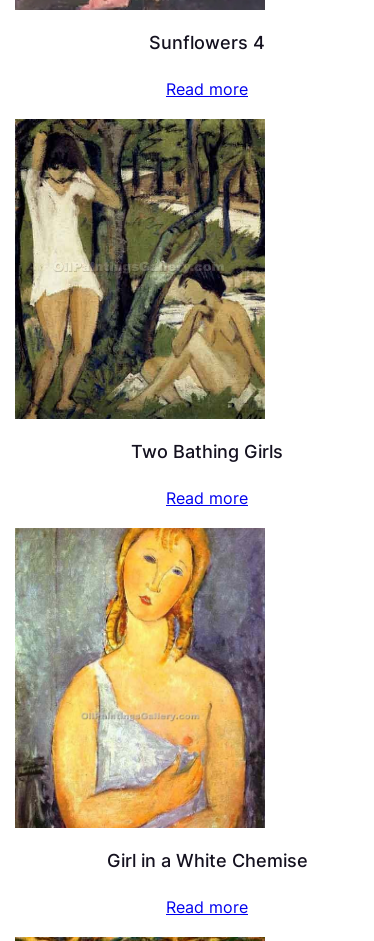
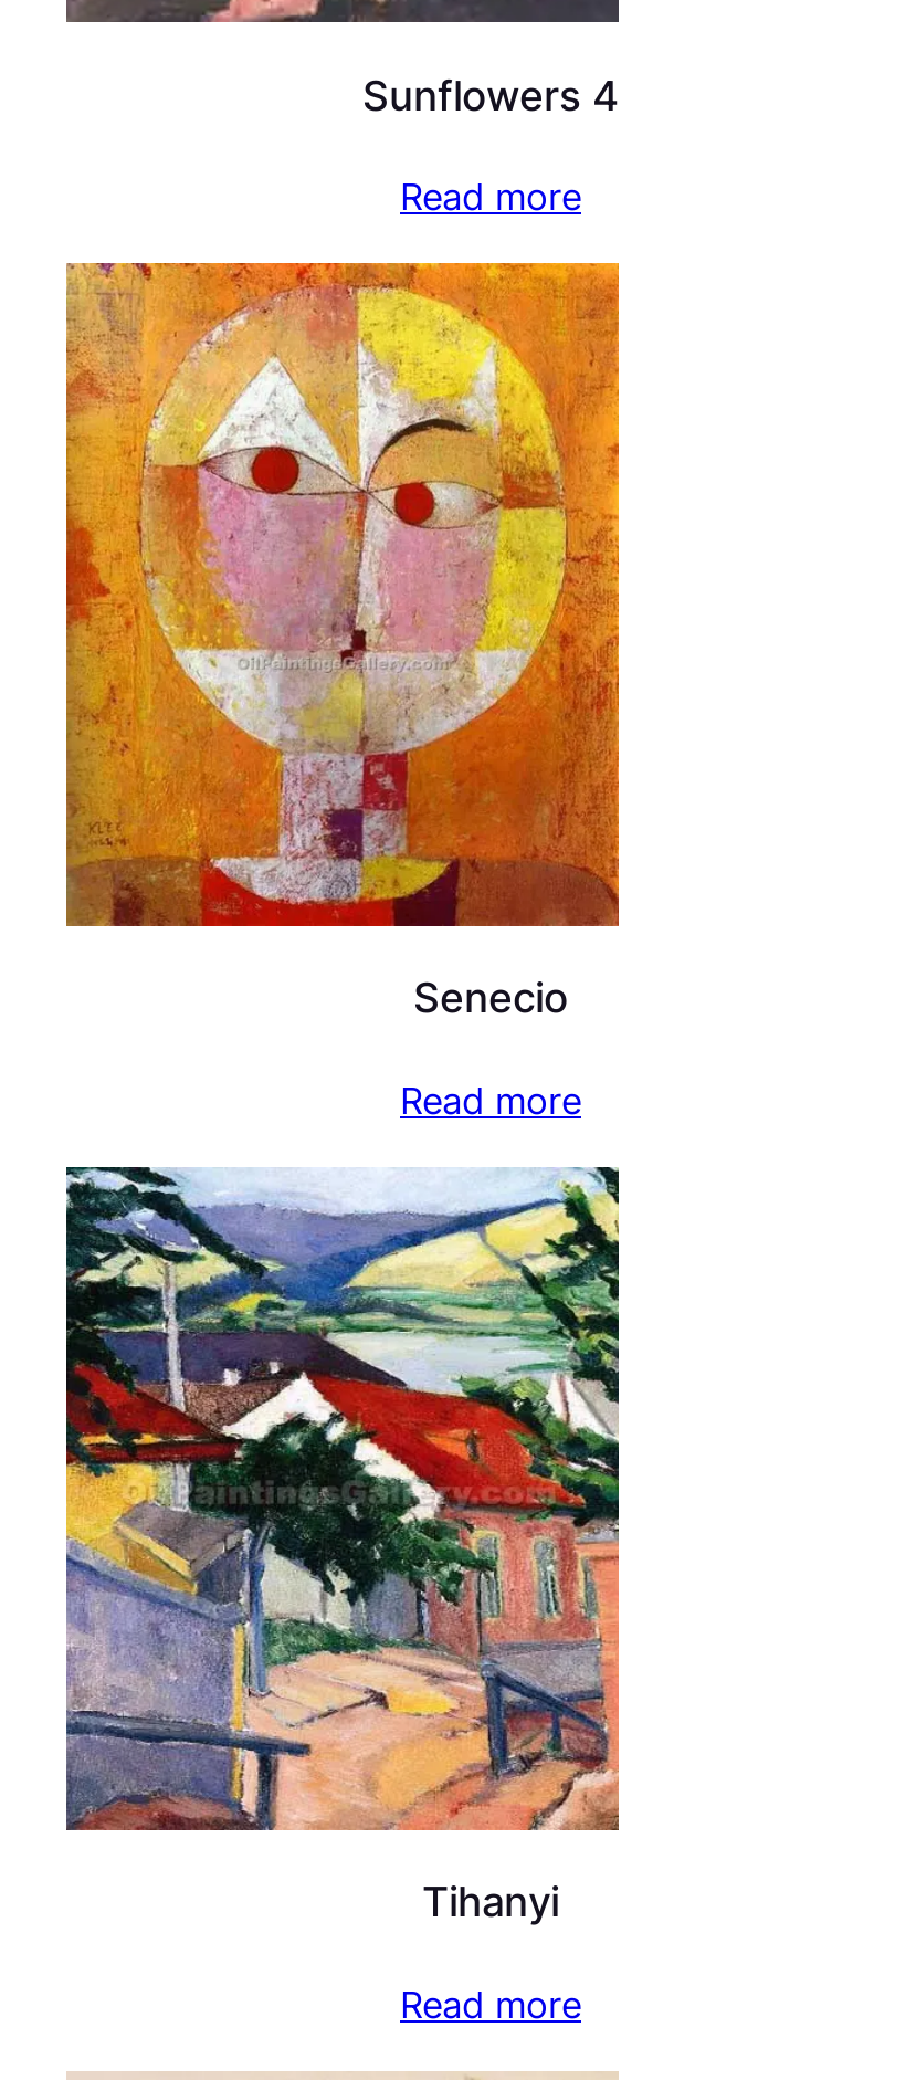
[14,118,283,462] [image] | Two Bathing Girls -> [64,261,621,1022] [image] | Senecio
[14,527,307,871] [image] | Girl in a White Chemise -> [64,1165,621,1926] [image] | Tihanyi

